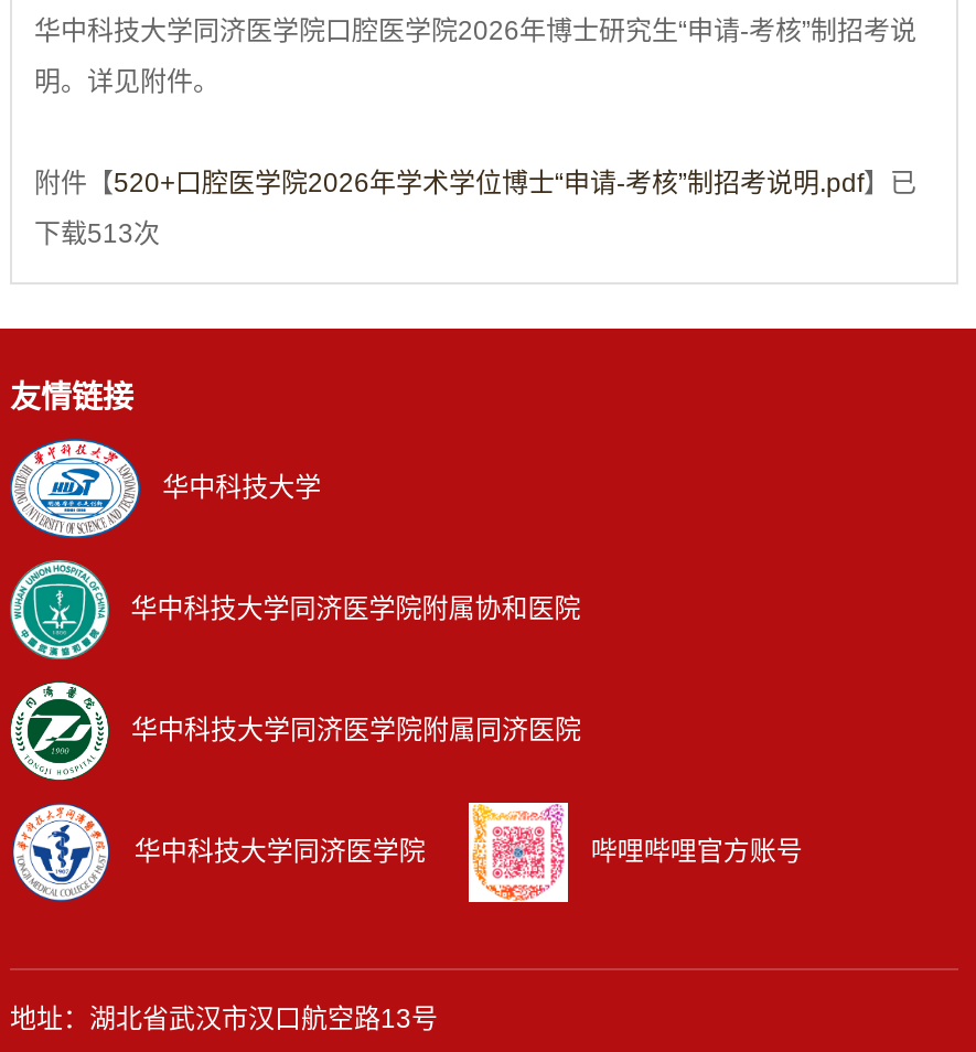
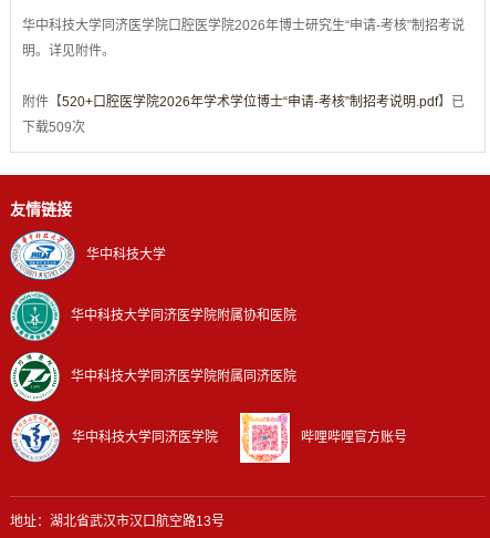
[34,219,160,250] 下载513次 -> [22,120,85,135] 下载509次

